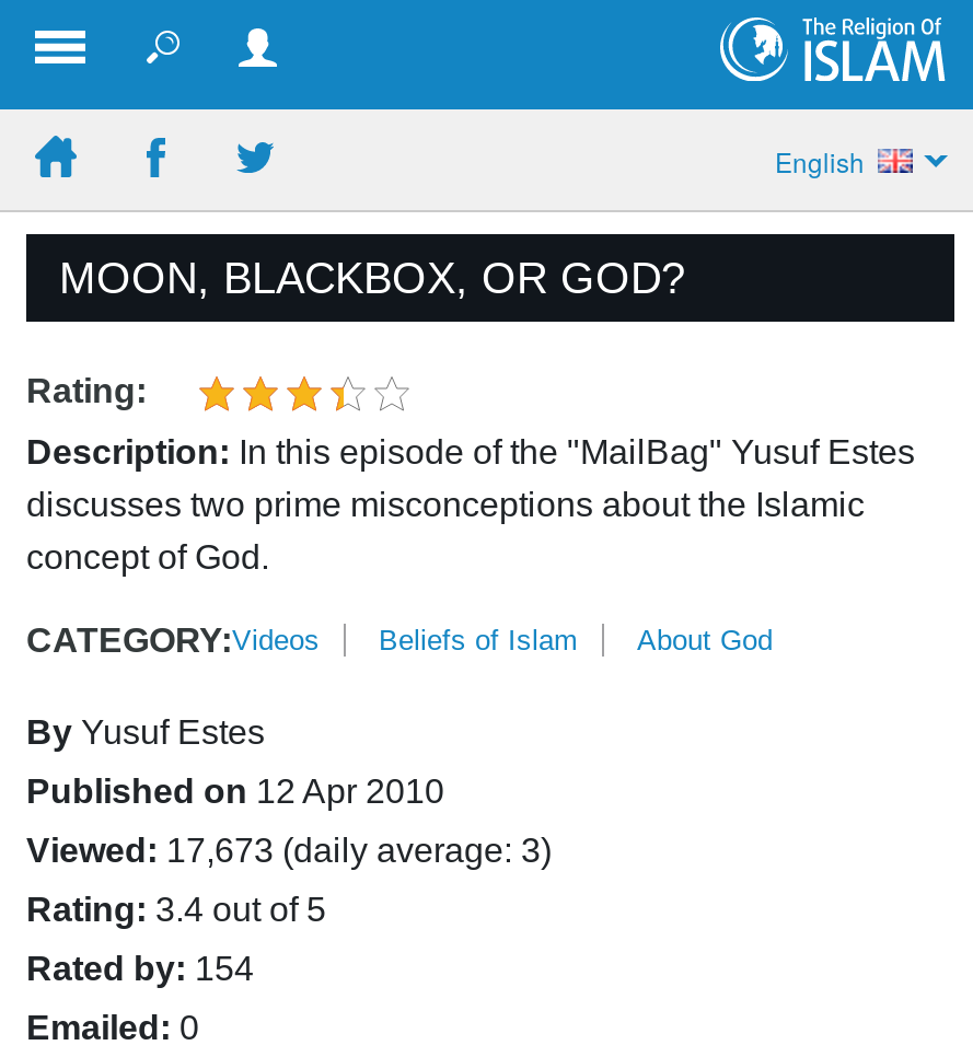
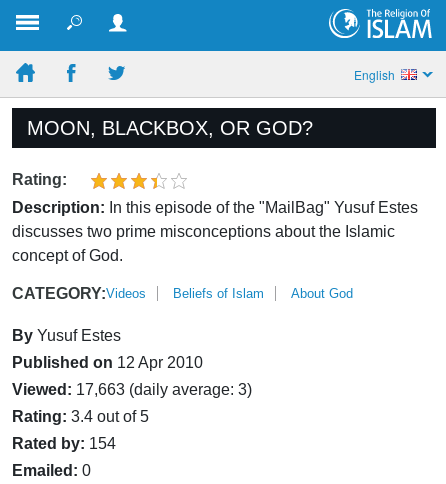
[26,832,552,869] Viewed: 17,673 (daily average: 3) -> [12,381,252,398] Viewed: 17,663 (daily average: 3)

